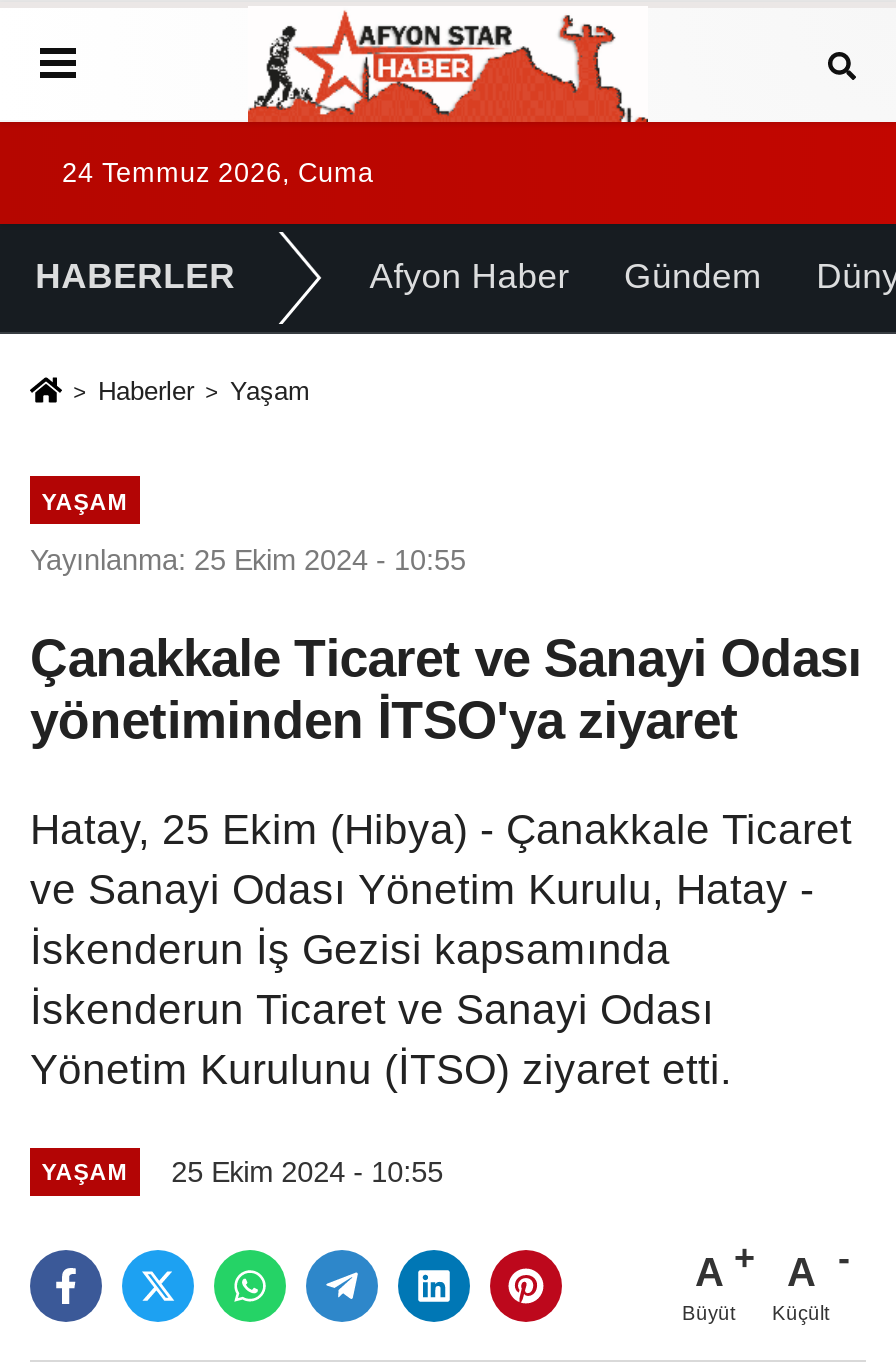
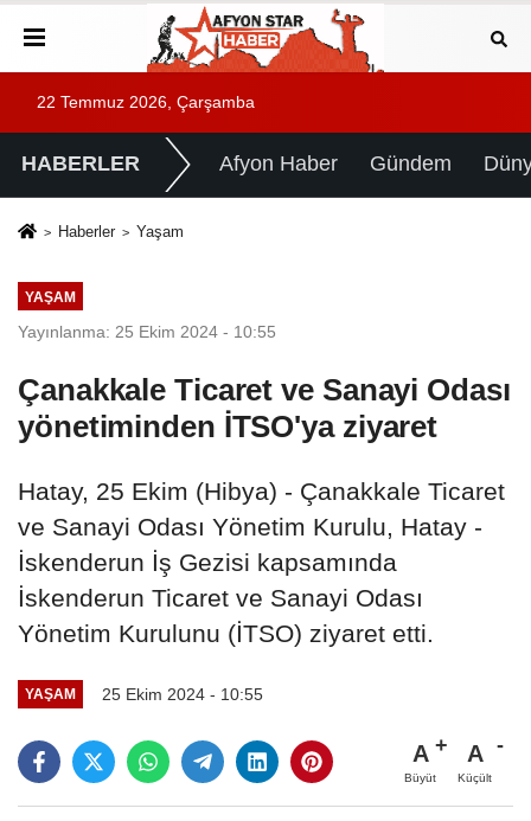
[62,158,374,188] 24 Temmuz 2026, Cuma -> [37,94,255,111] 22 Temmuz 2026, Çarşamba

